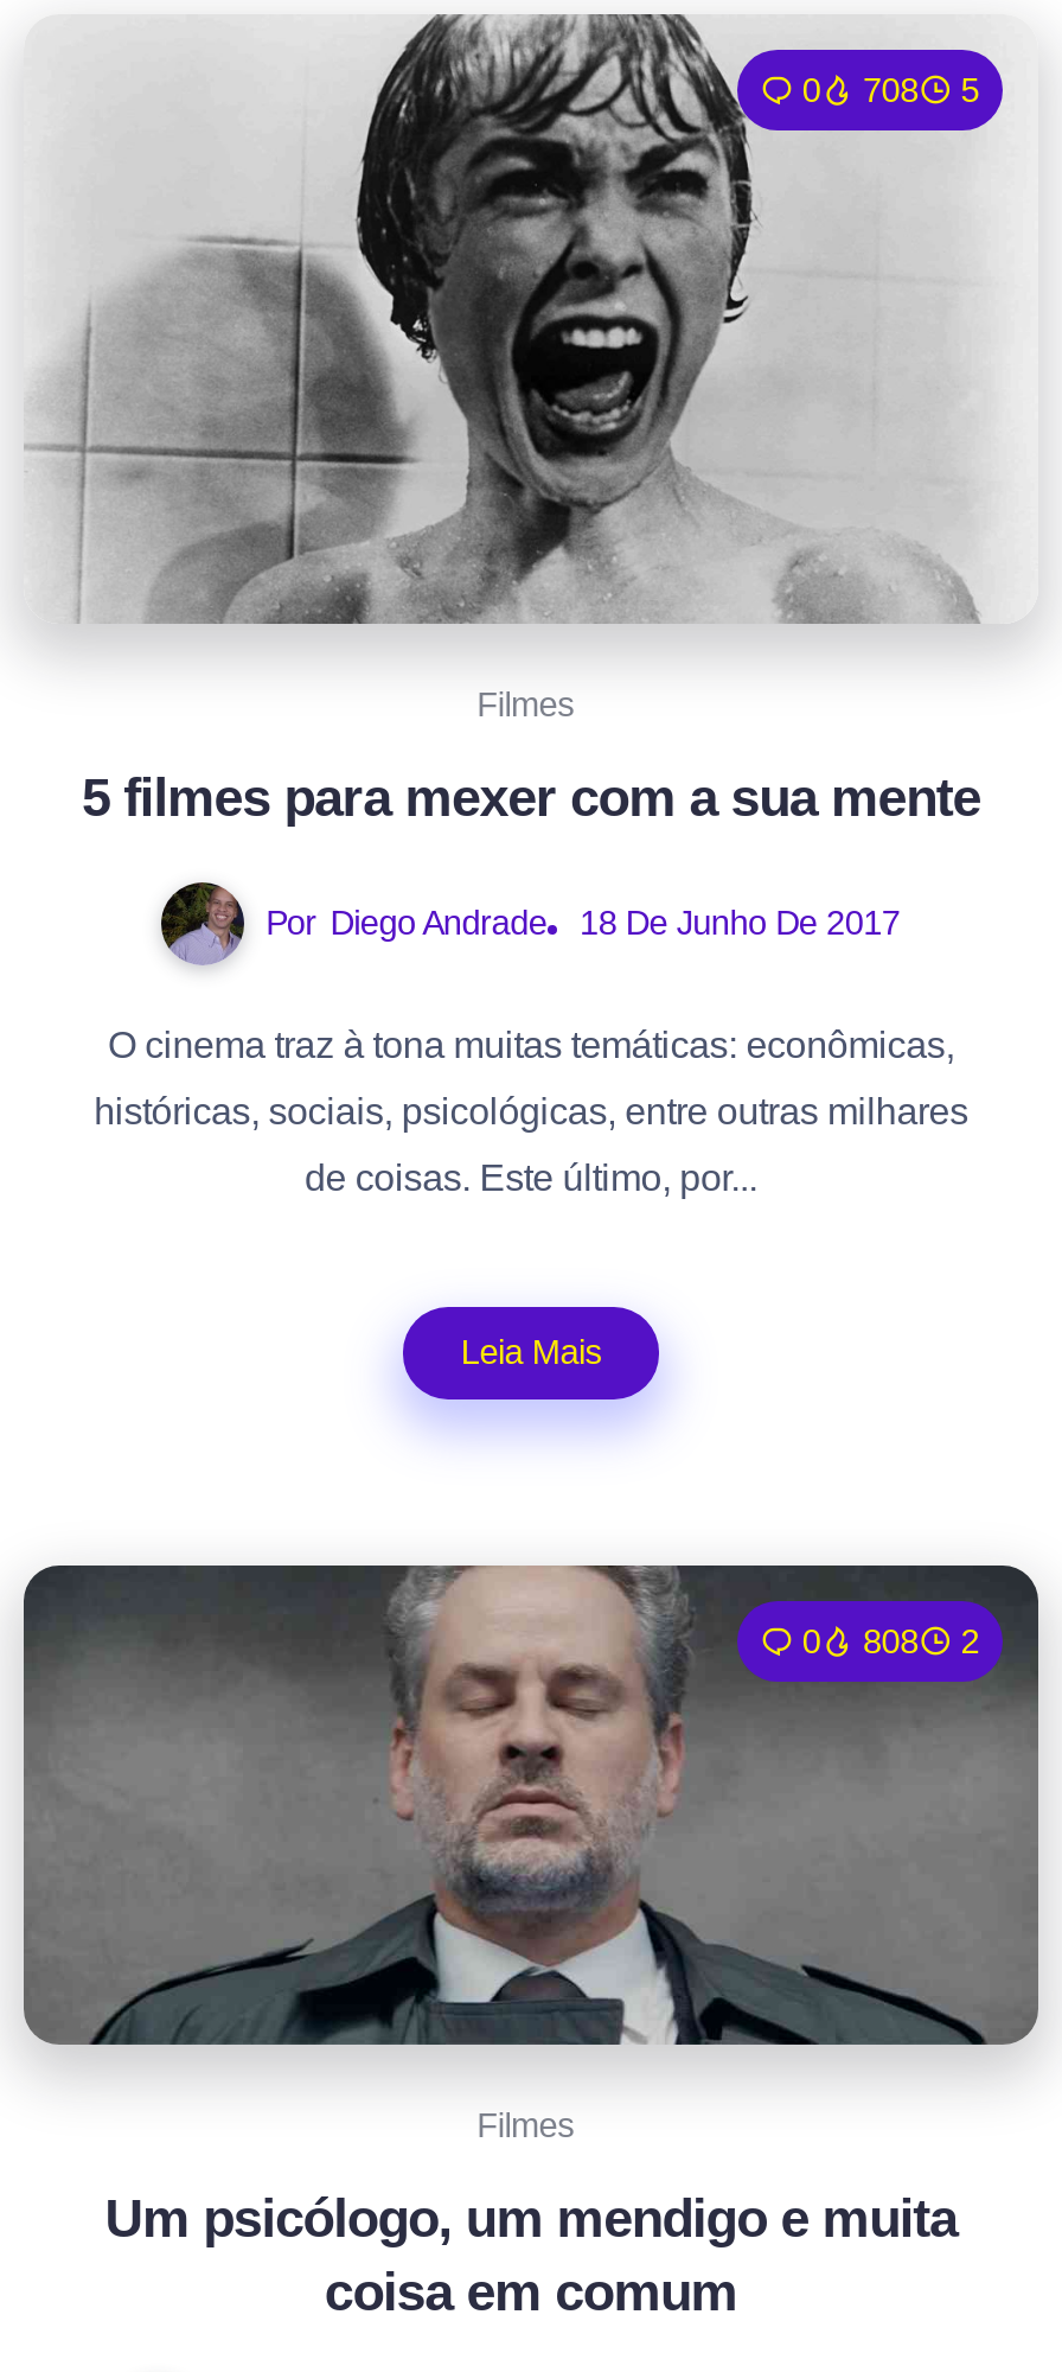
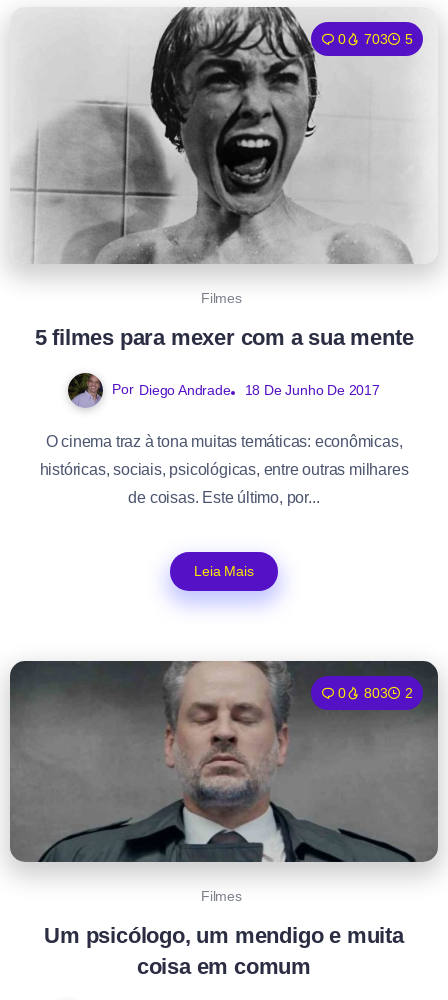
[802,72,979,110] 0 708 5 -> [338,31,413,47] 0 703 5
[802,1622,979,1660] 0 808 2 -> [338,685,413,701] 0 803 2

